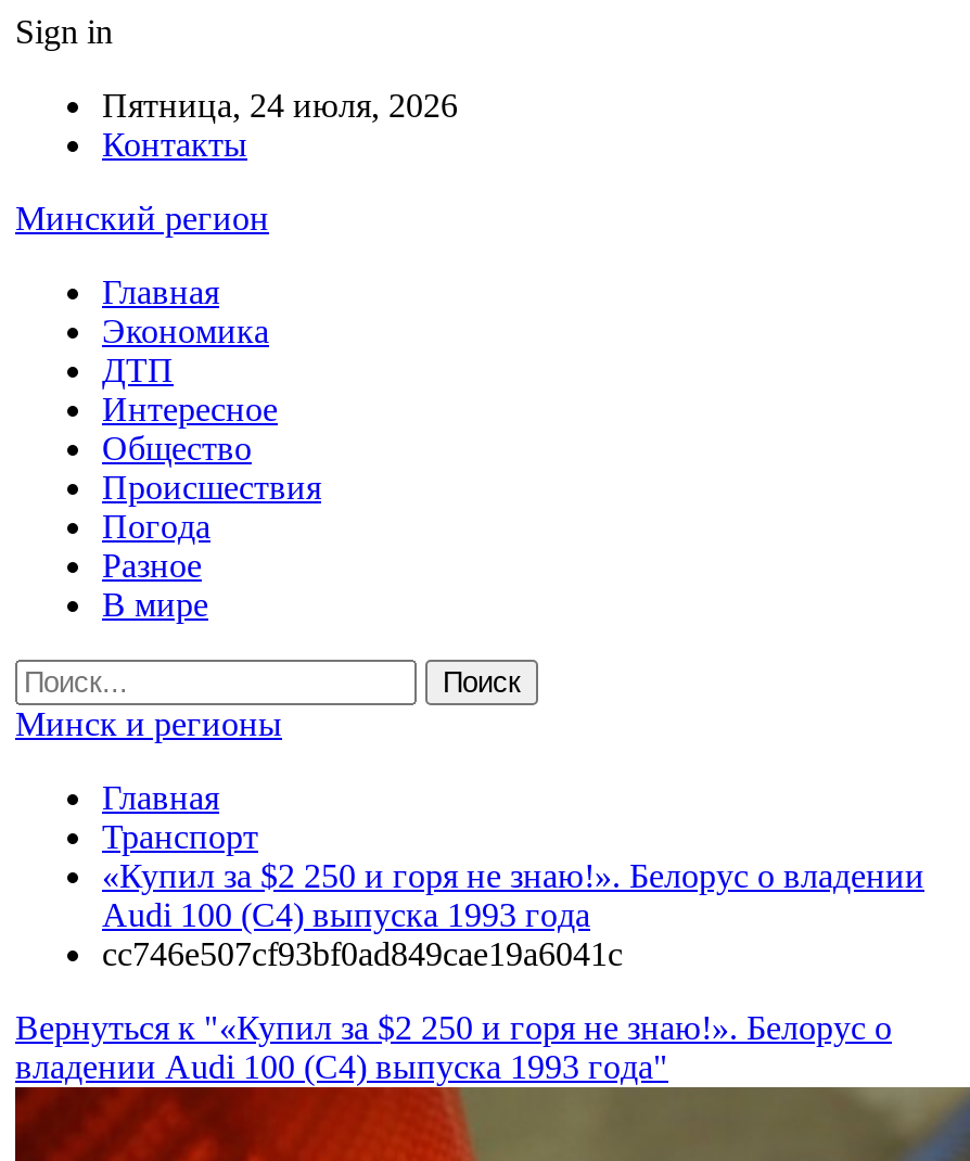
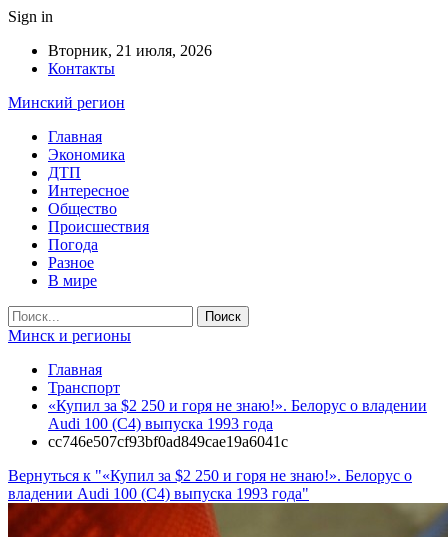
[102,87,458,124] Пятница, 24 июля, 2026 -> [48,42,212,59] Вторник, 21 июля, 2026

